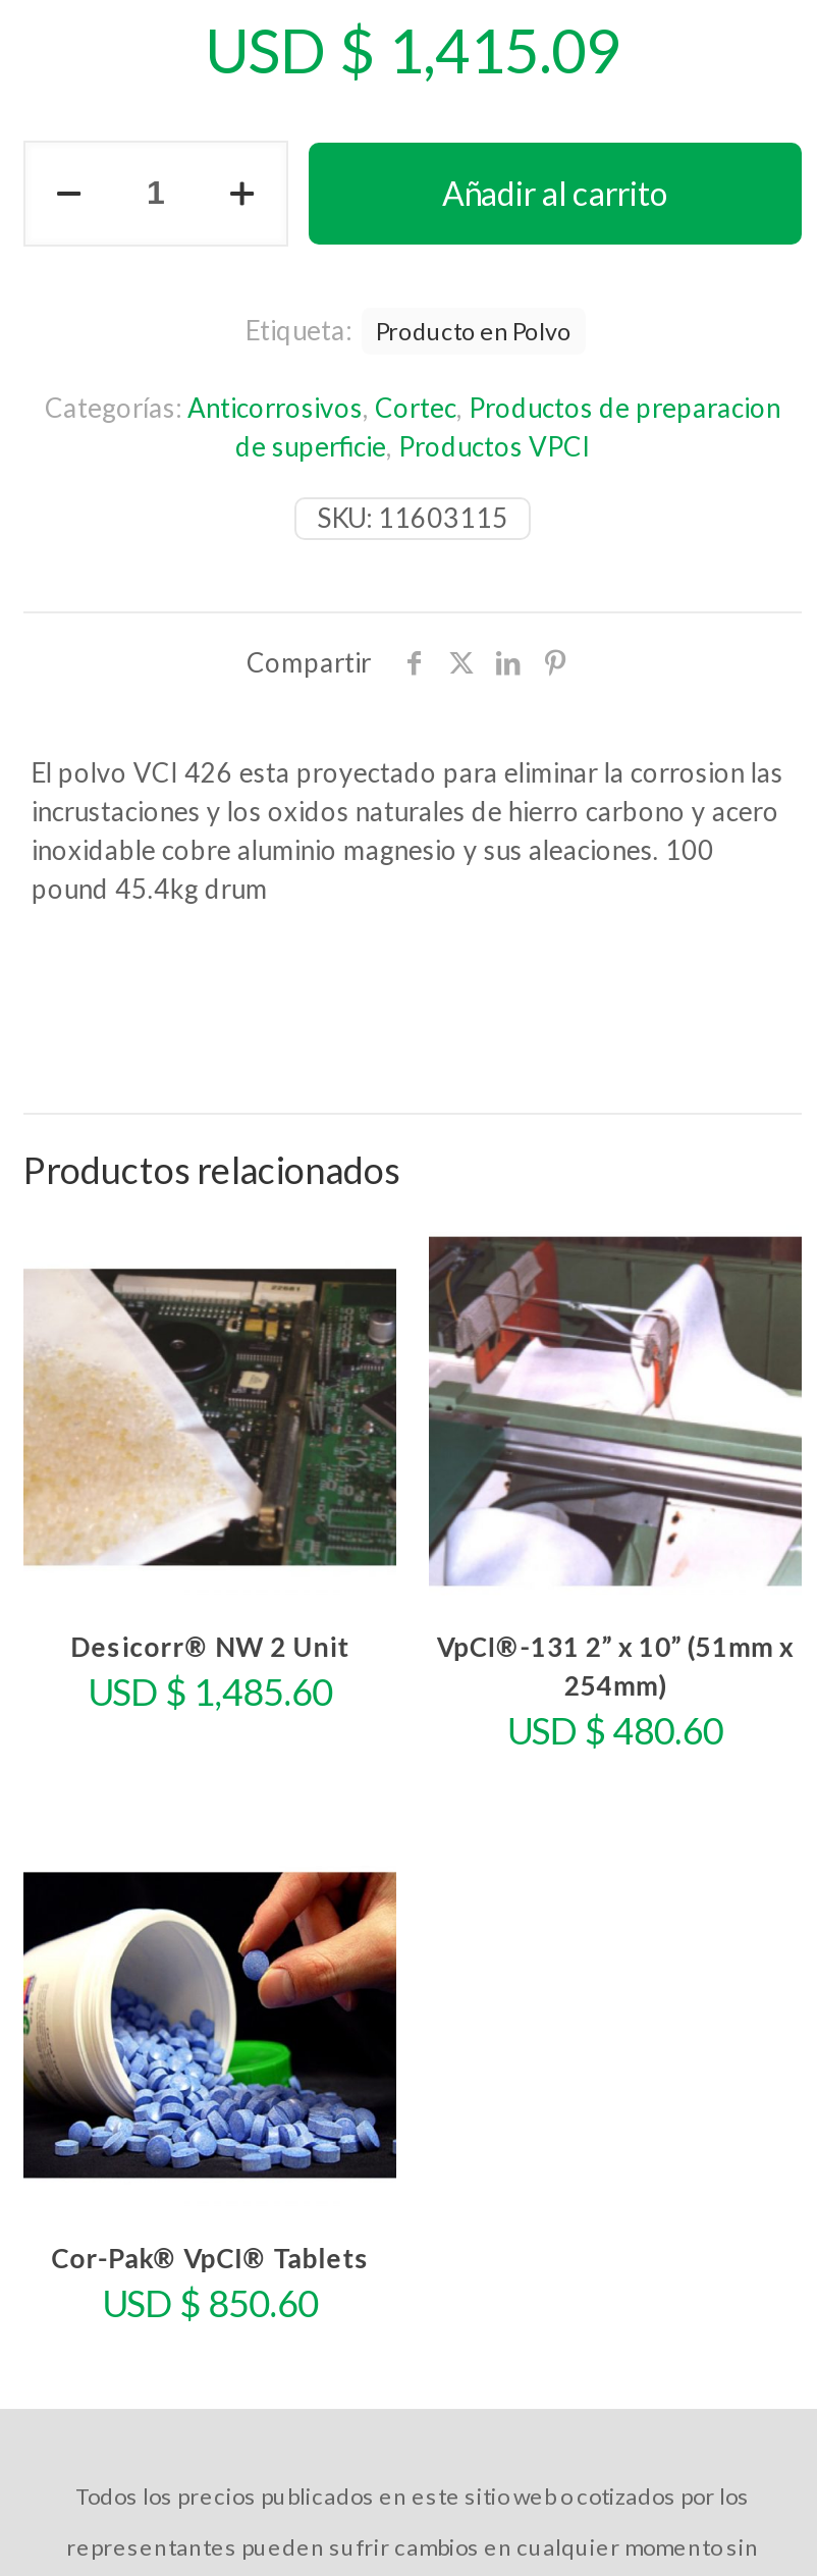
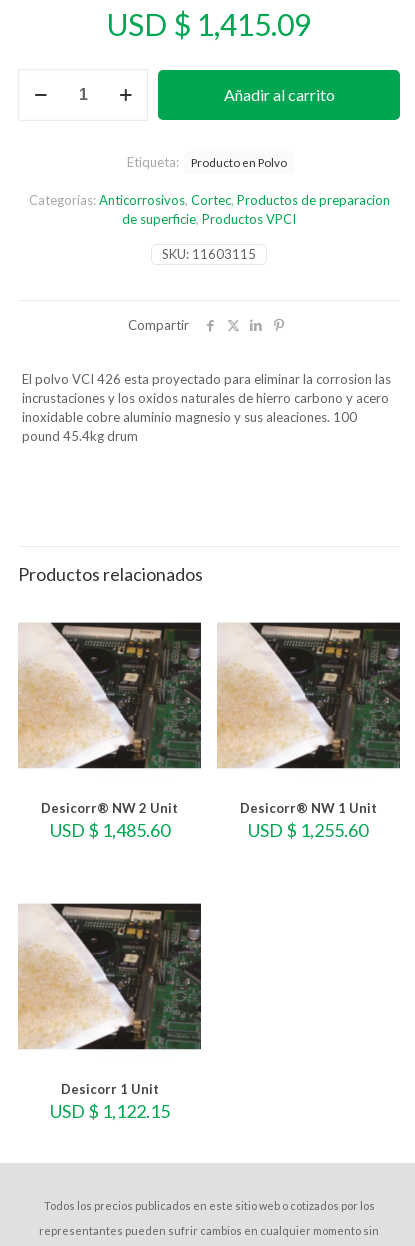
[427,1235,804,1752] [image] | VpCI®-131 2” x 10” (51mm x | 254mm) | USD $480.60 -> [216,607,401,841] [image] | Desicorr® NW 1 Unit | USD $1,255.60
[21,1869,398,2326] [image] | Cor-Pak® VpCI® Tablets | USD $850.60 -> [18,902,202,1122] [image] | Desicorr 1 Unit | USD $1,122.15

